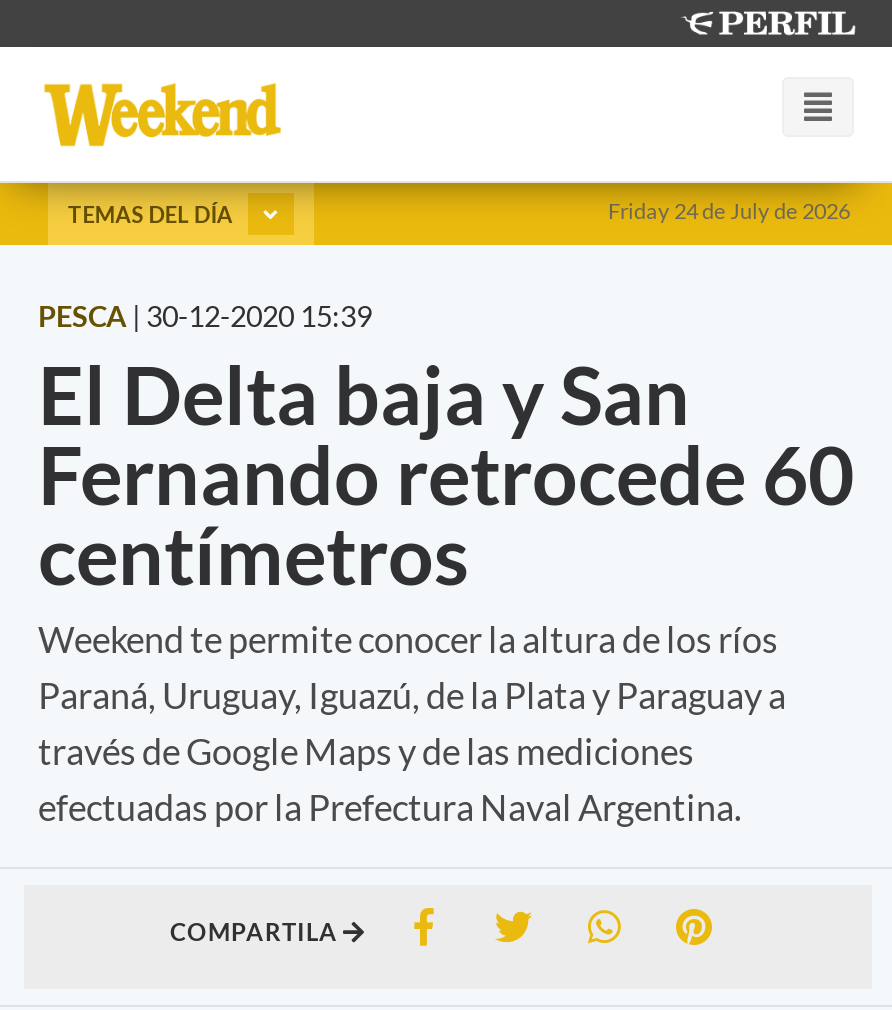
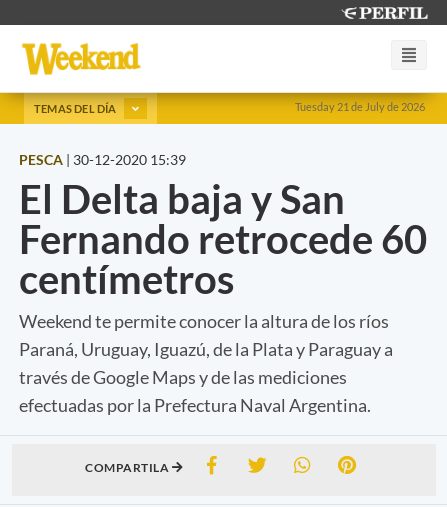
[608,197,850,223] Friday 24 de July de 2026 -> [295,100,425,113] Tuesday 21 de July de 2026

